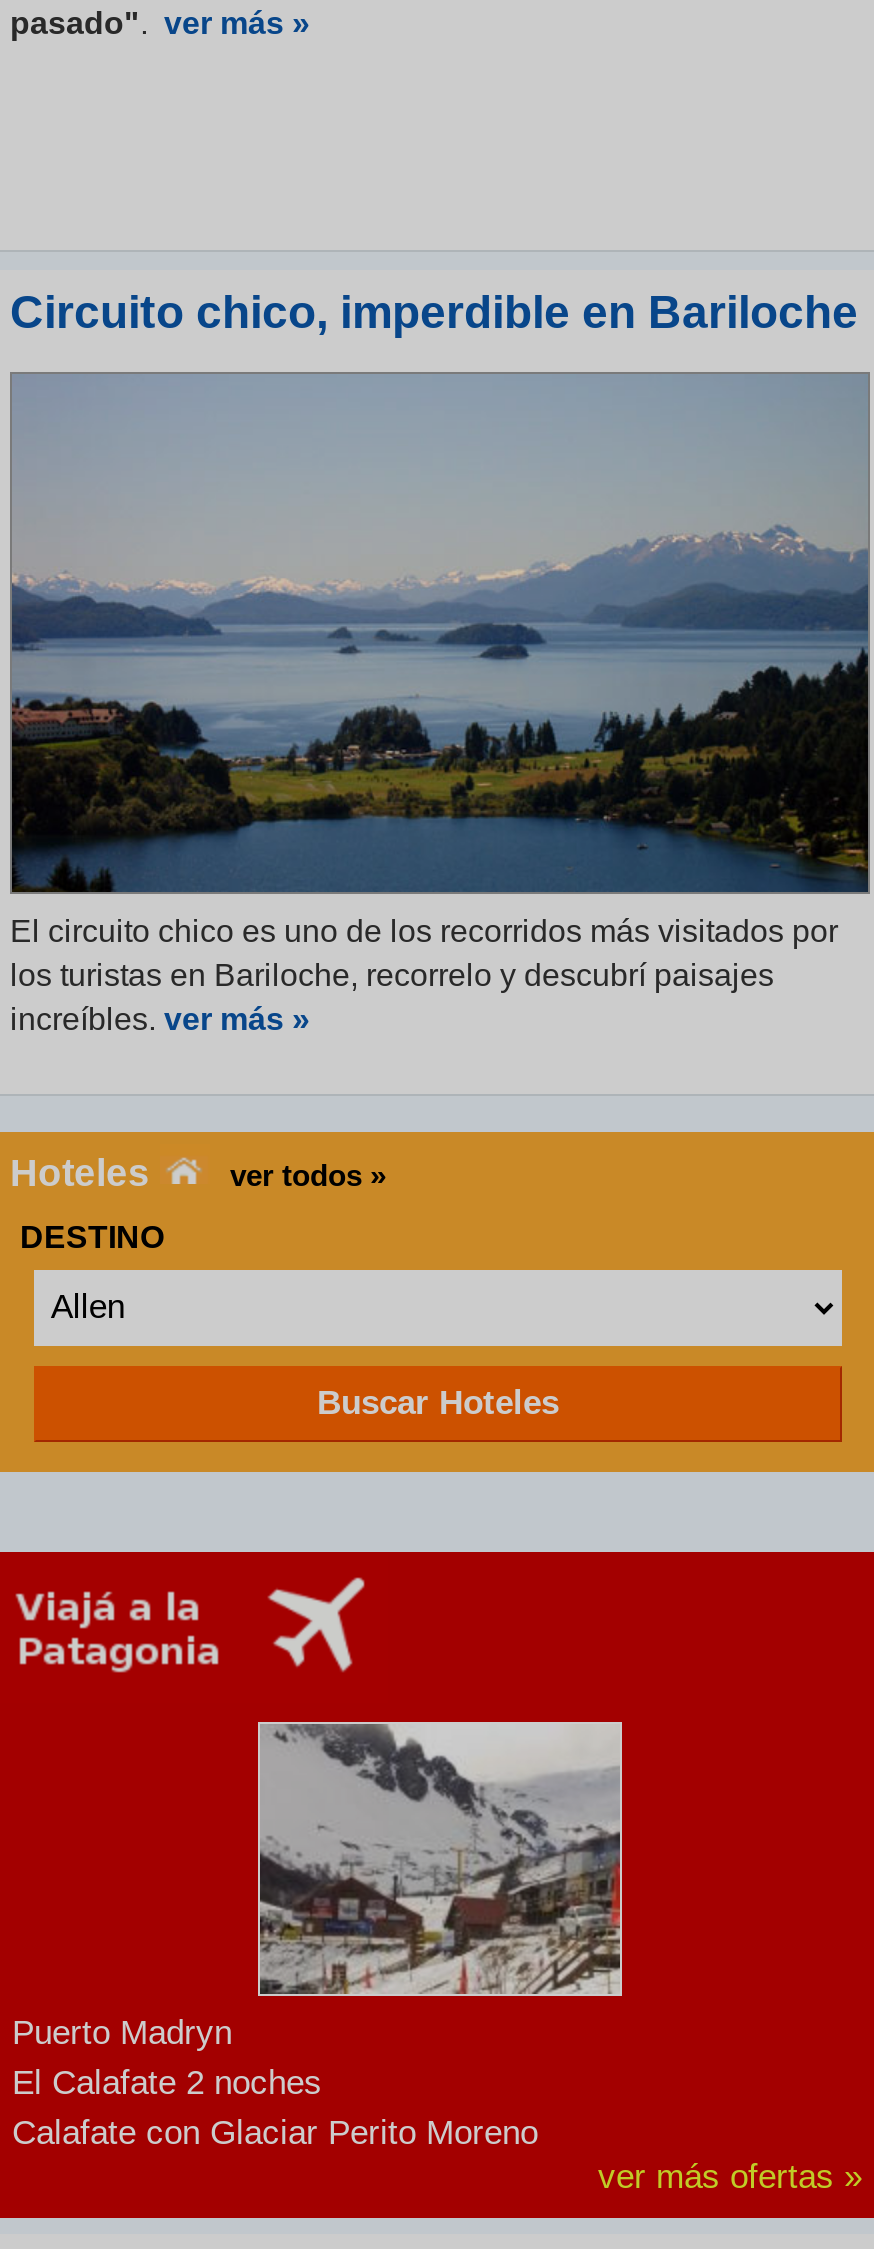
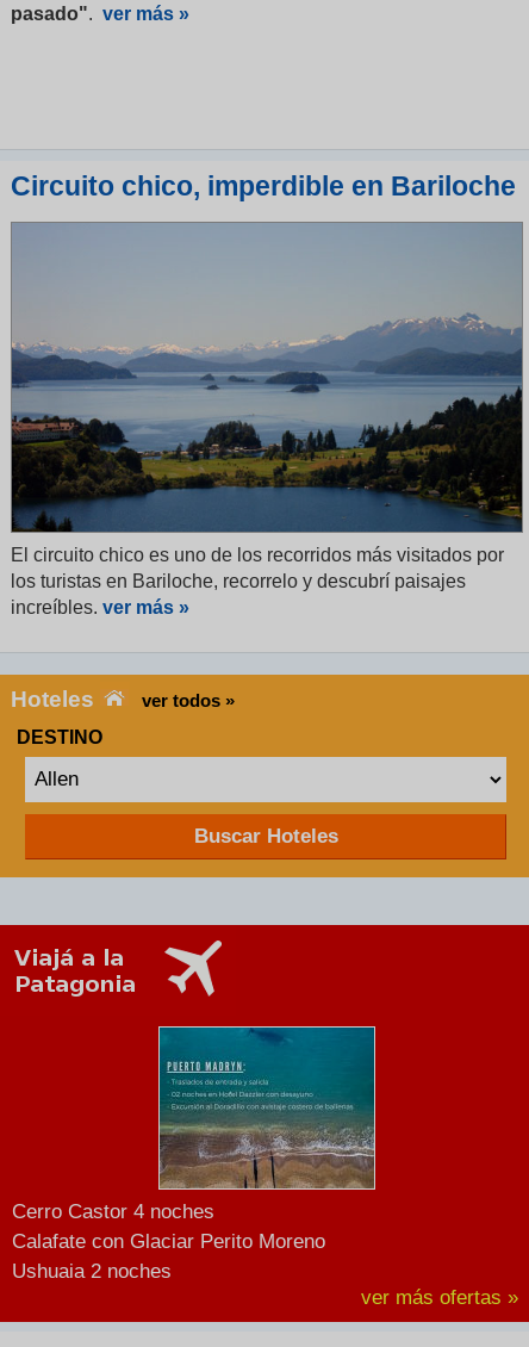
[12,1722,622,2102] [image] | Puerto Madryn | El Calafate 2 noches -> [12,1026,375,1223] [image] | Cerro Castor 4 noches
moved [12,2114,538,2152] -> [12,1230,325,1253]: Calafate con Glaciar Perito Moreno
none -> [12,1260,172,1283] Ushuaia 2 noches

